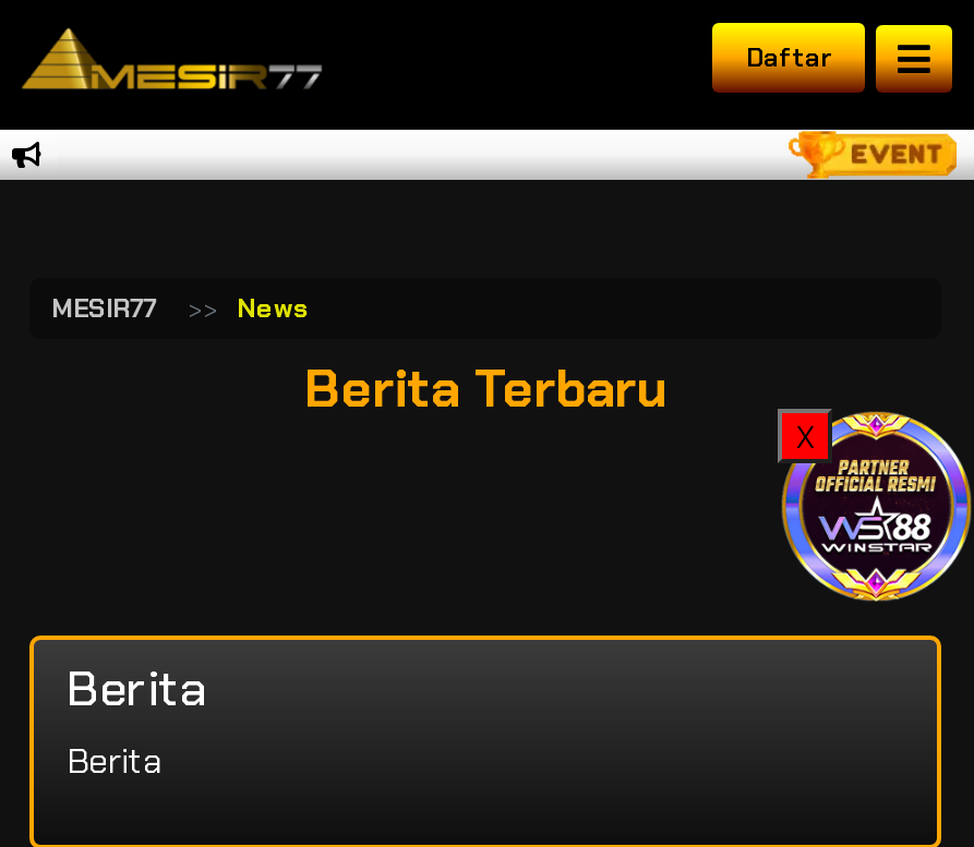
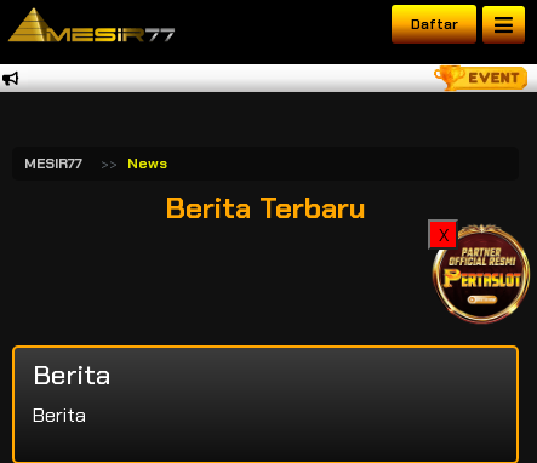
[780,409,967,603] [image] -> [430,221,533,326] [image]

